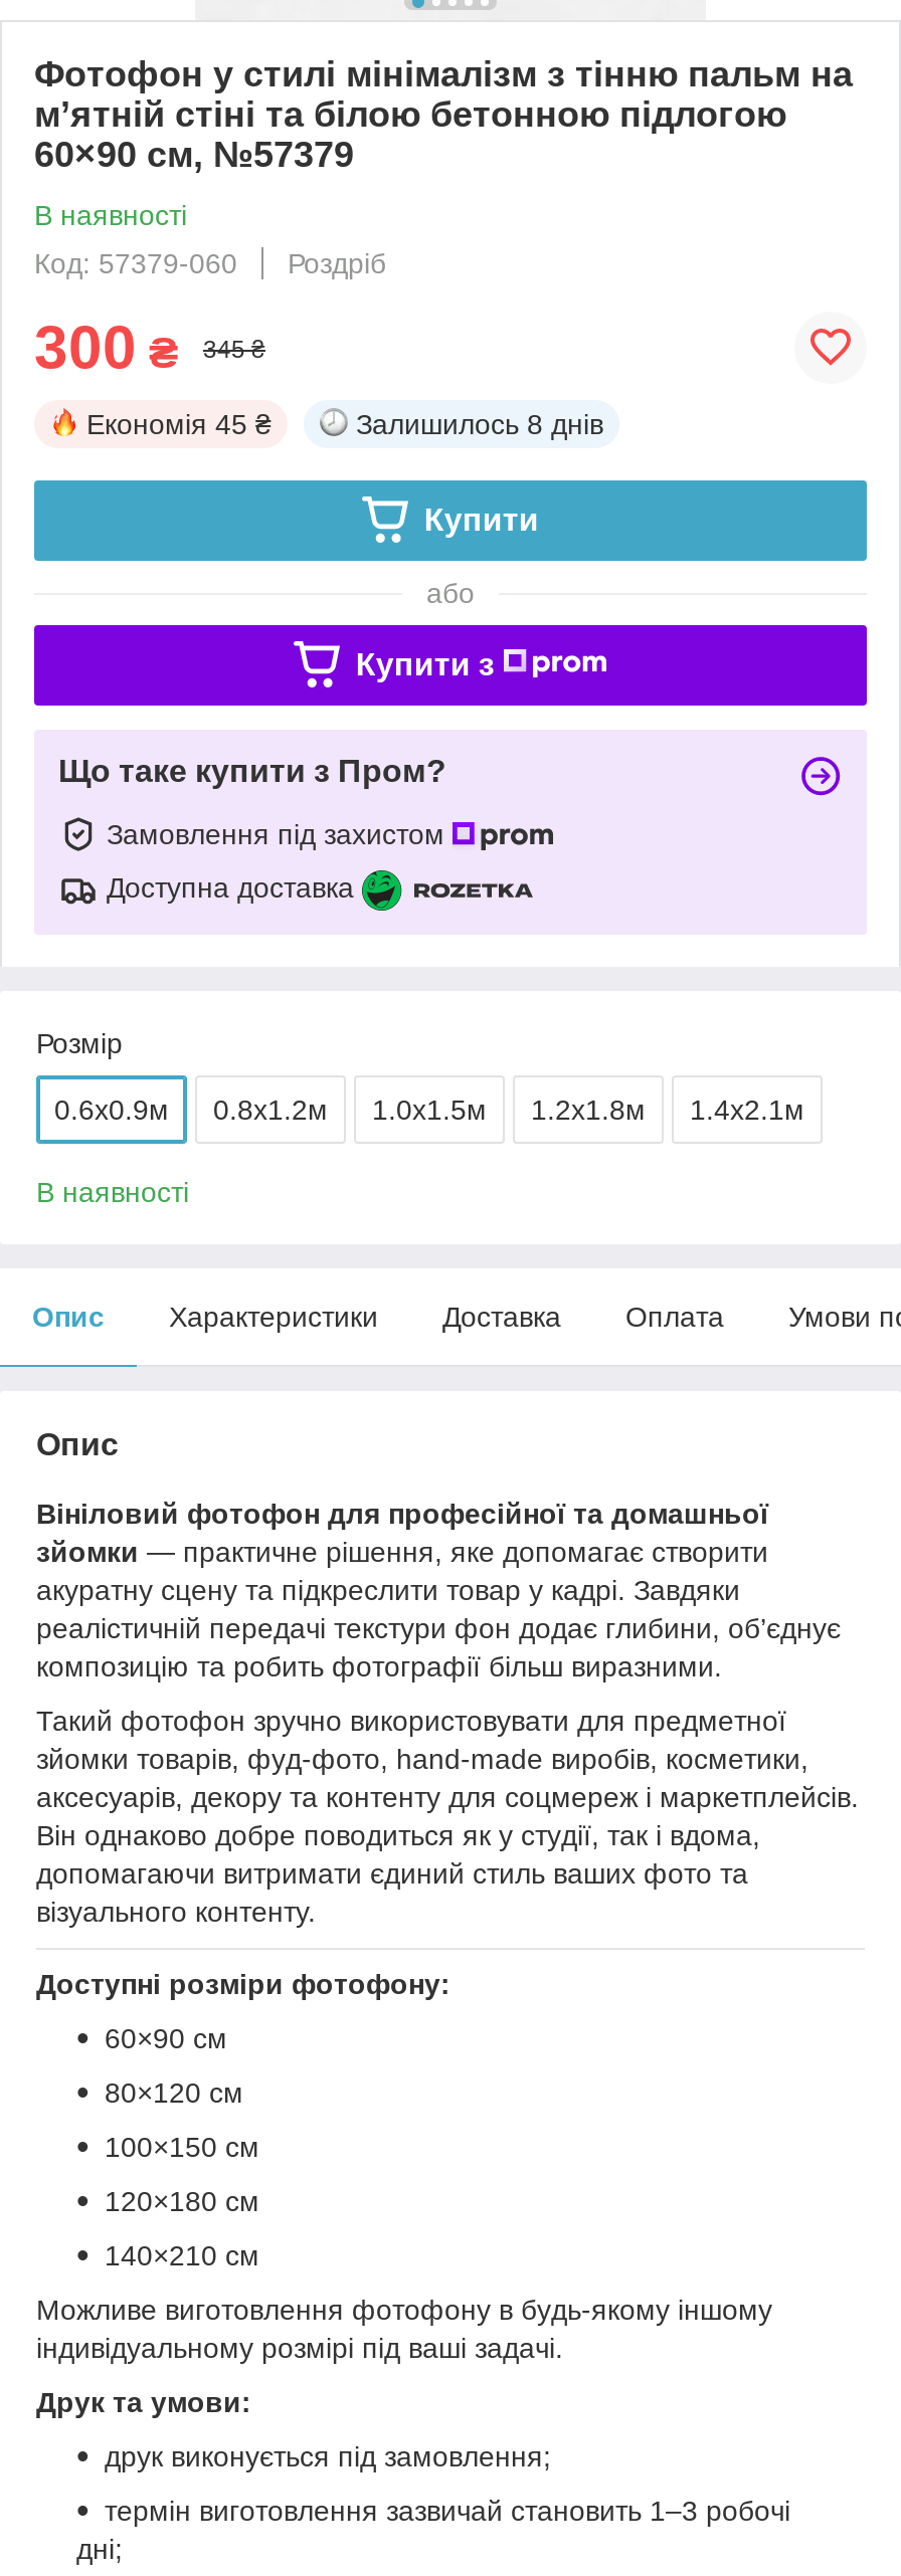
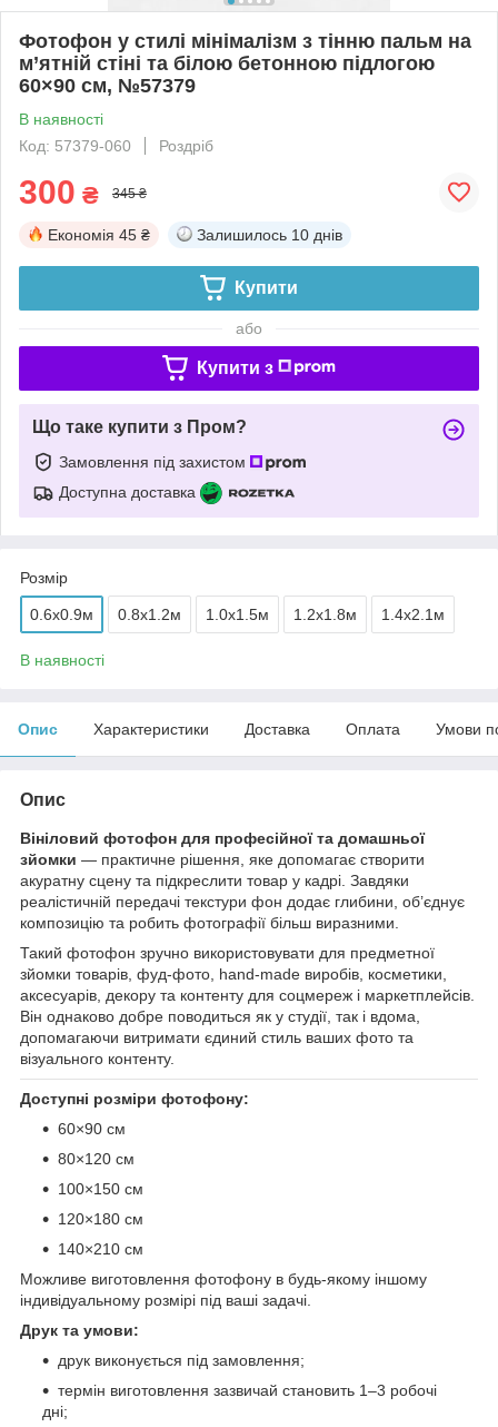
[356,408,603,440] Залишилось 8 днів -> [197,226,342,244] Залишилось 10 днів

